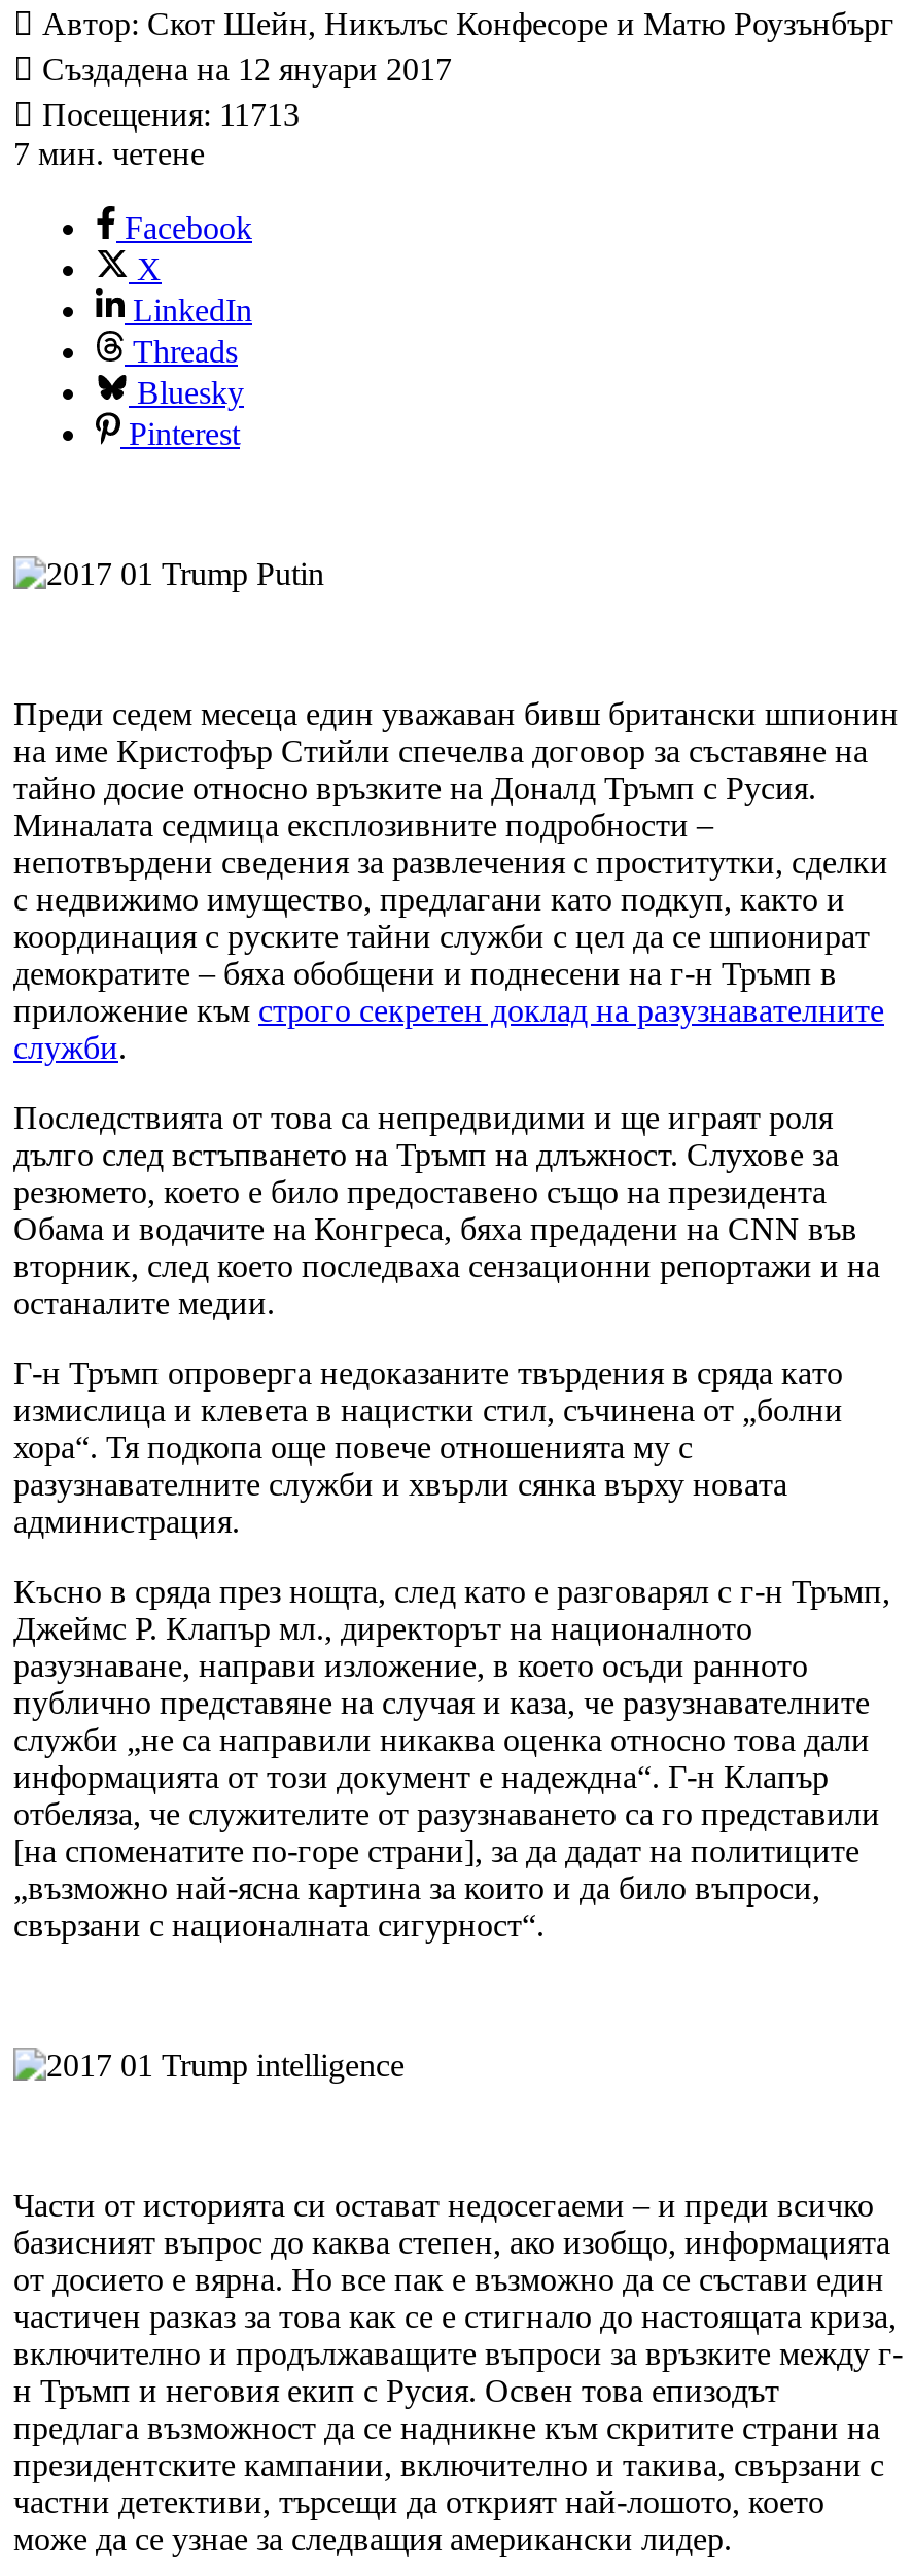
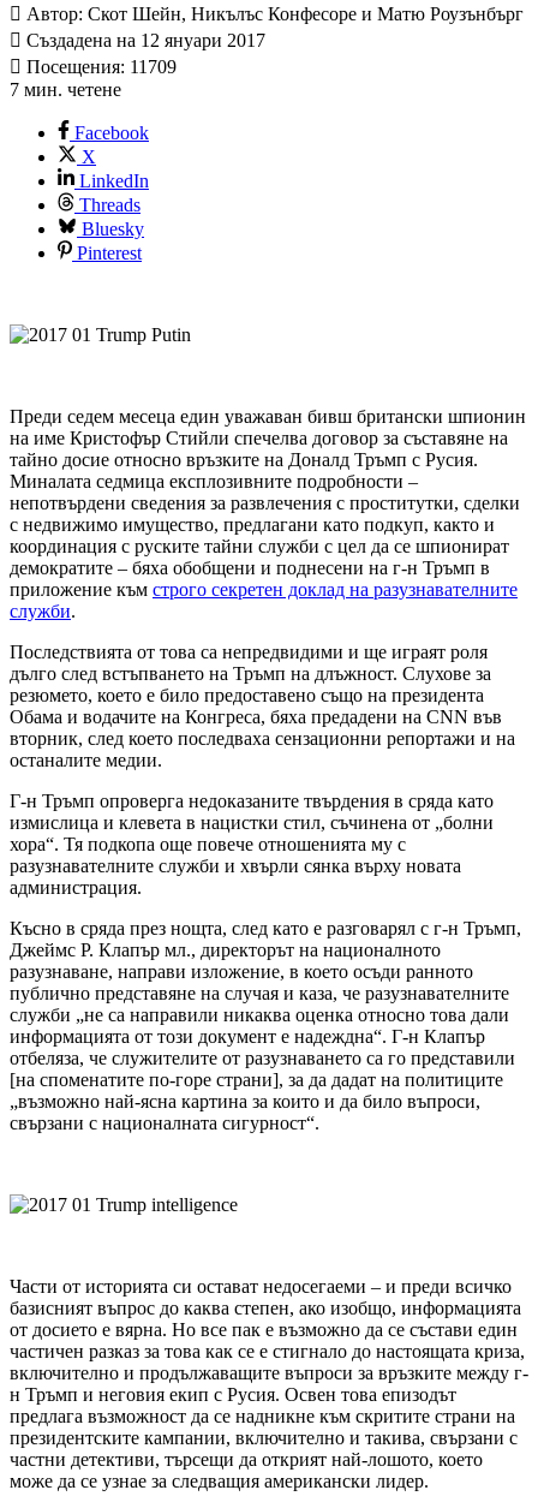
[34,97,300,132] Посещения: 11713 -> [22,56,177,77] Посещения: 11709

